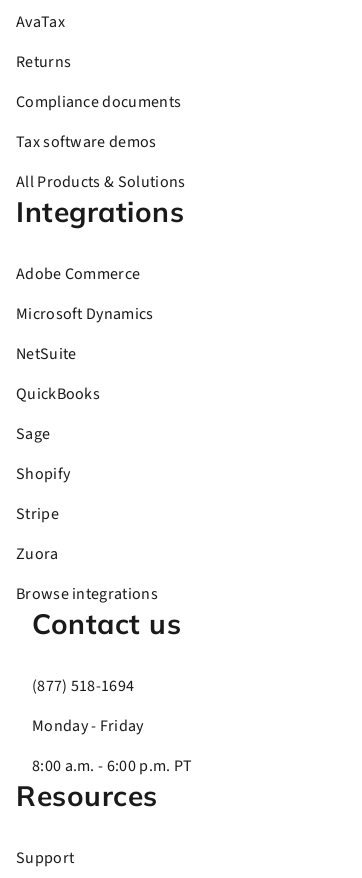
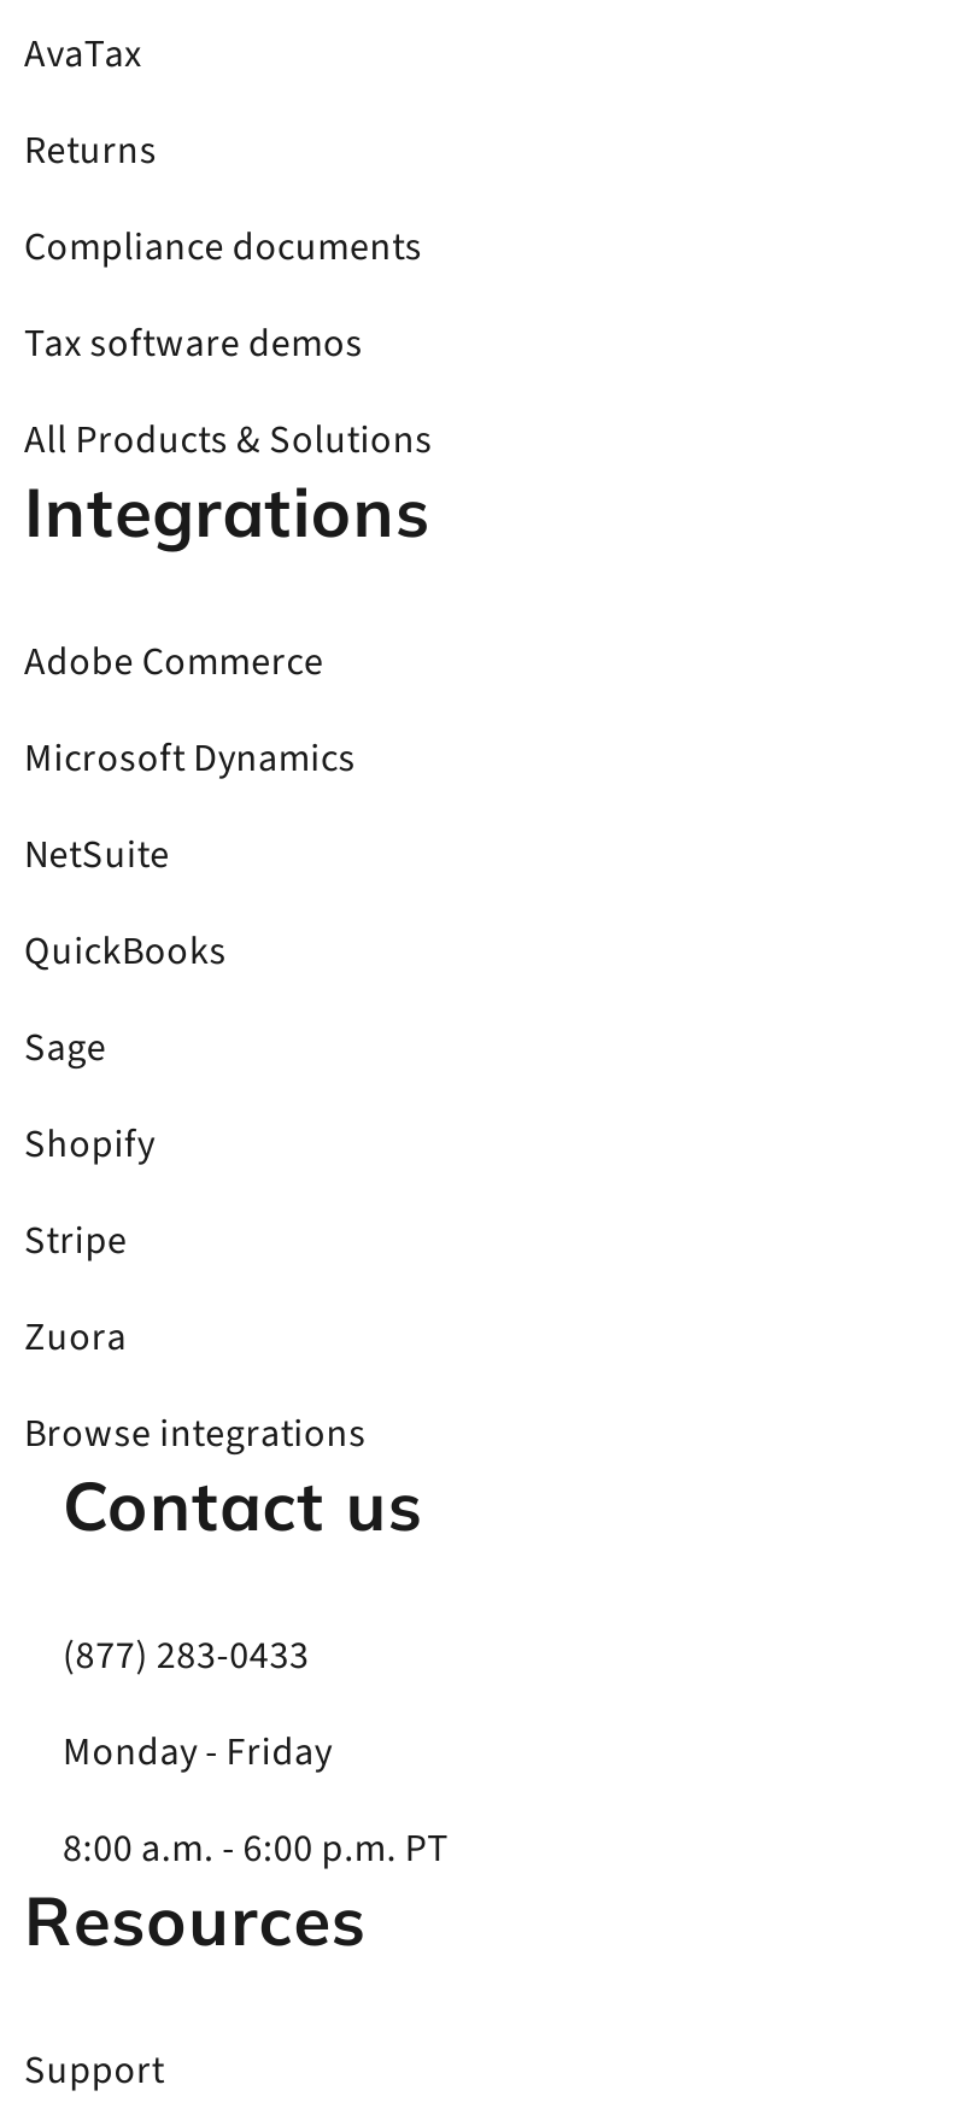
[32,675,134,697] (877) 518-1694 -> [63,1629,309,1682] (877) 283-0433

